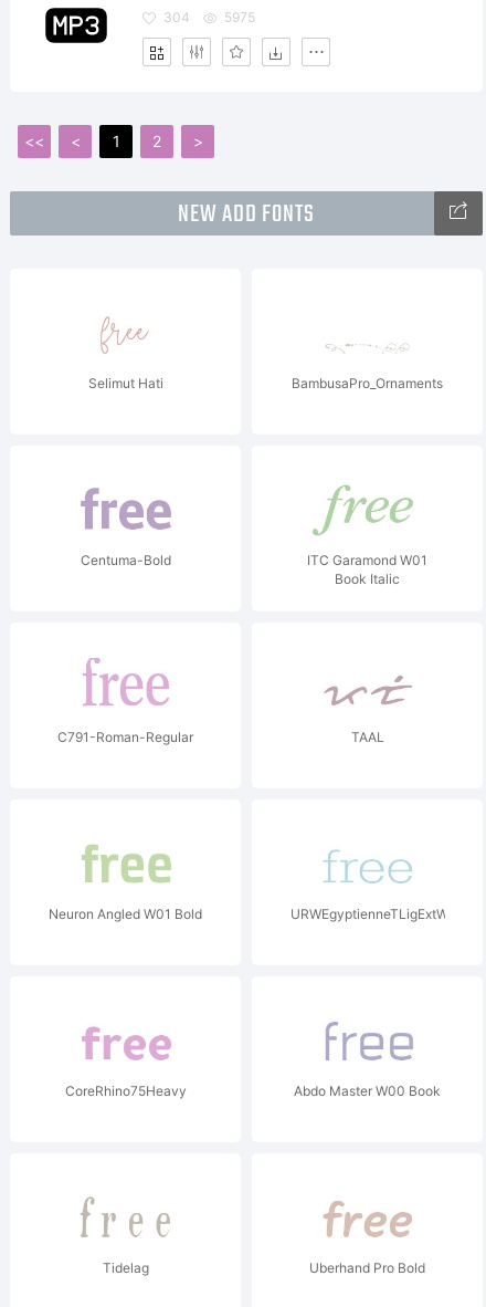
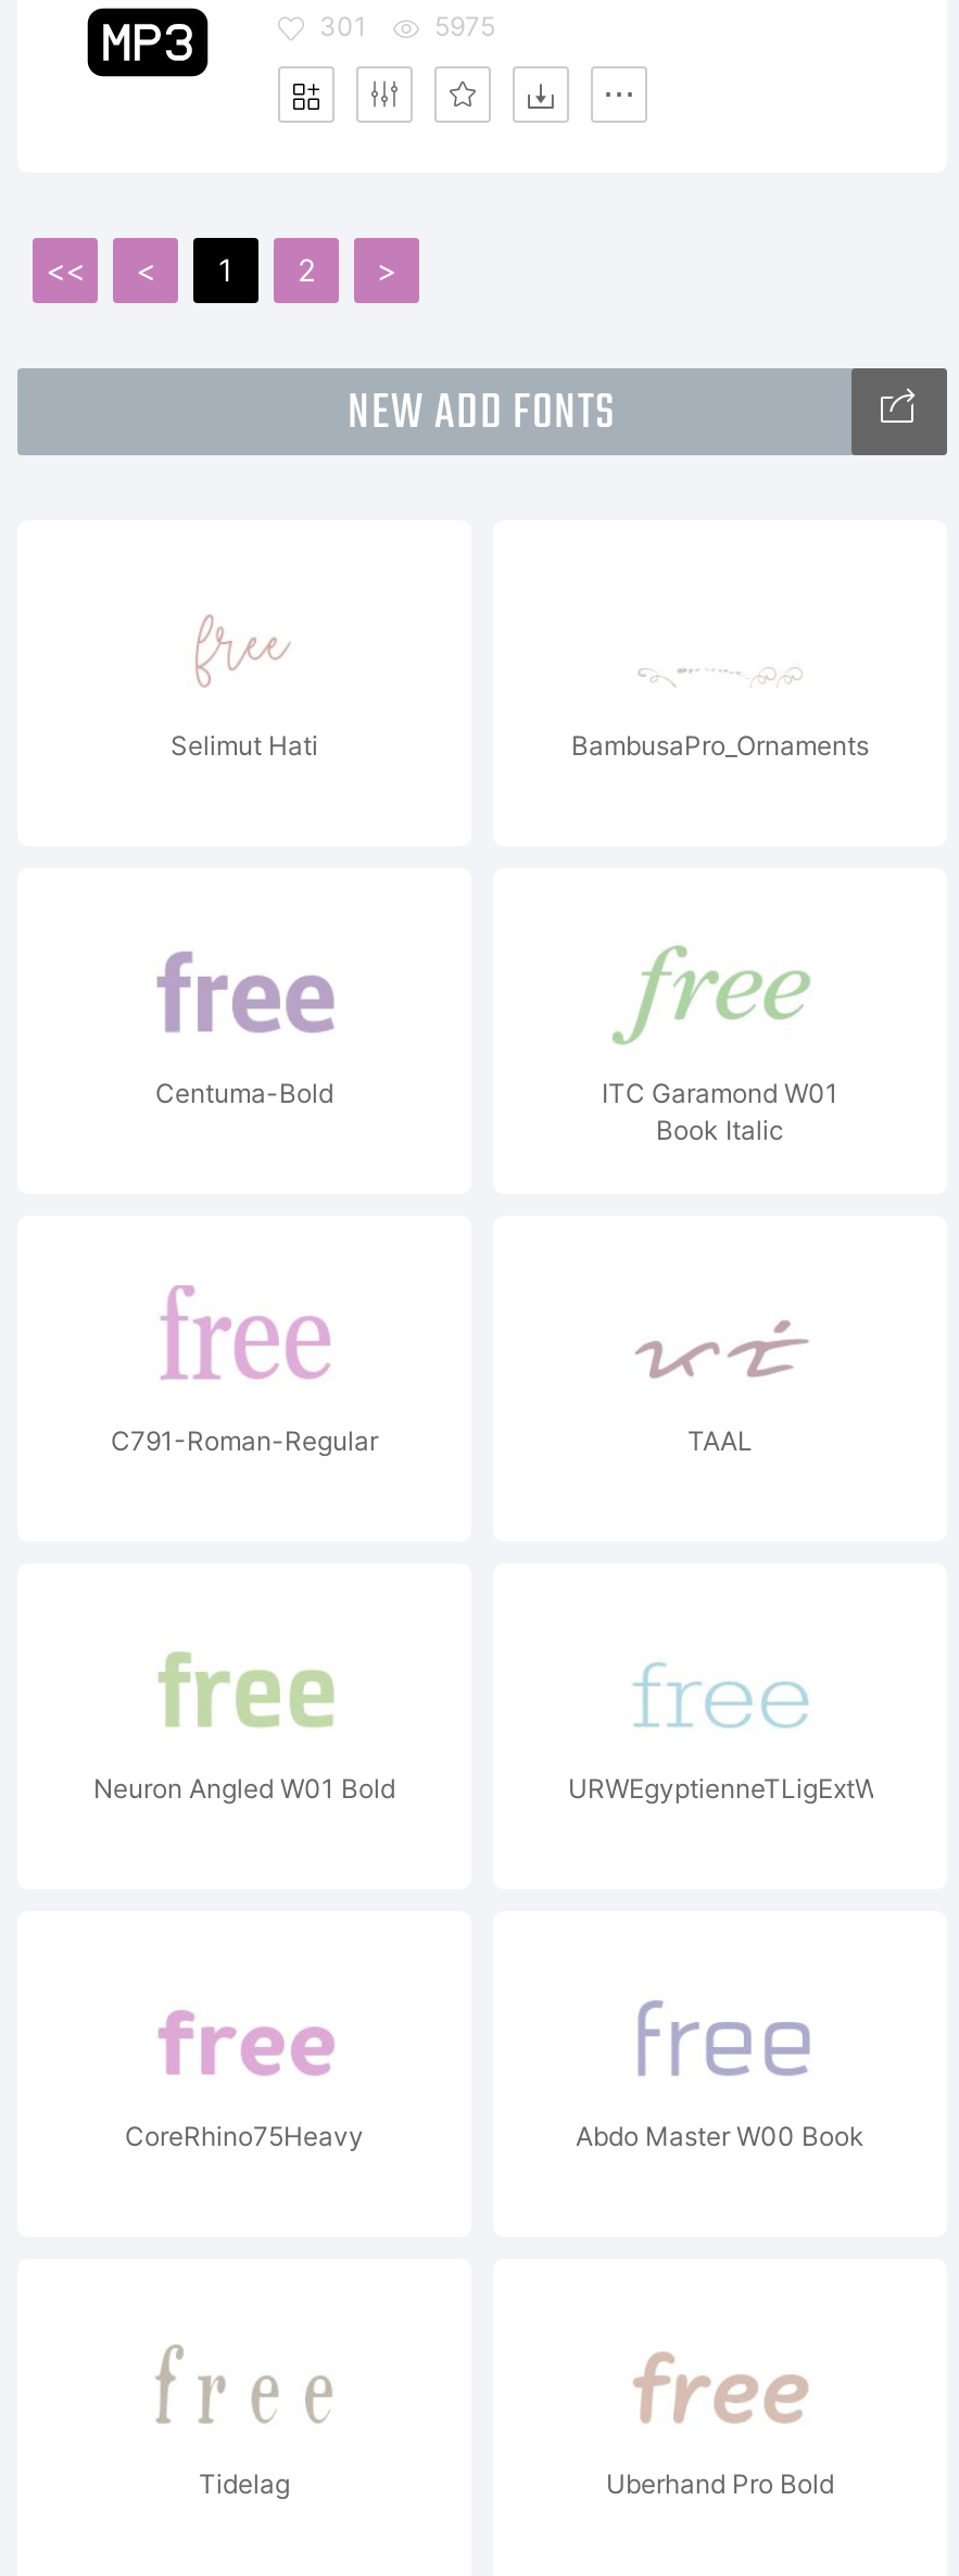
[163,9,190,25] 304 -> [319,10,367,42] 301

